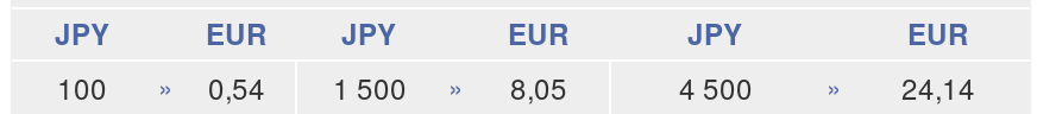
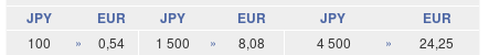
[510,66,567,107] 8,05 -> [238,33,264,52] 8,08
[901,66,975,107] 24,14 -> [419,33,454,52] 24,25

